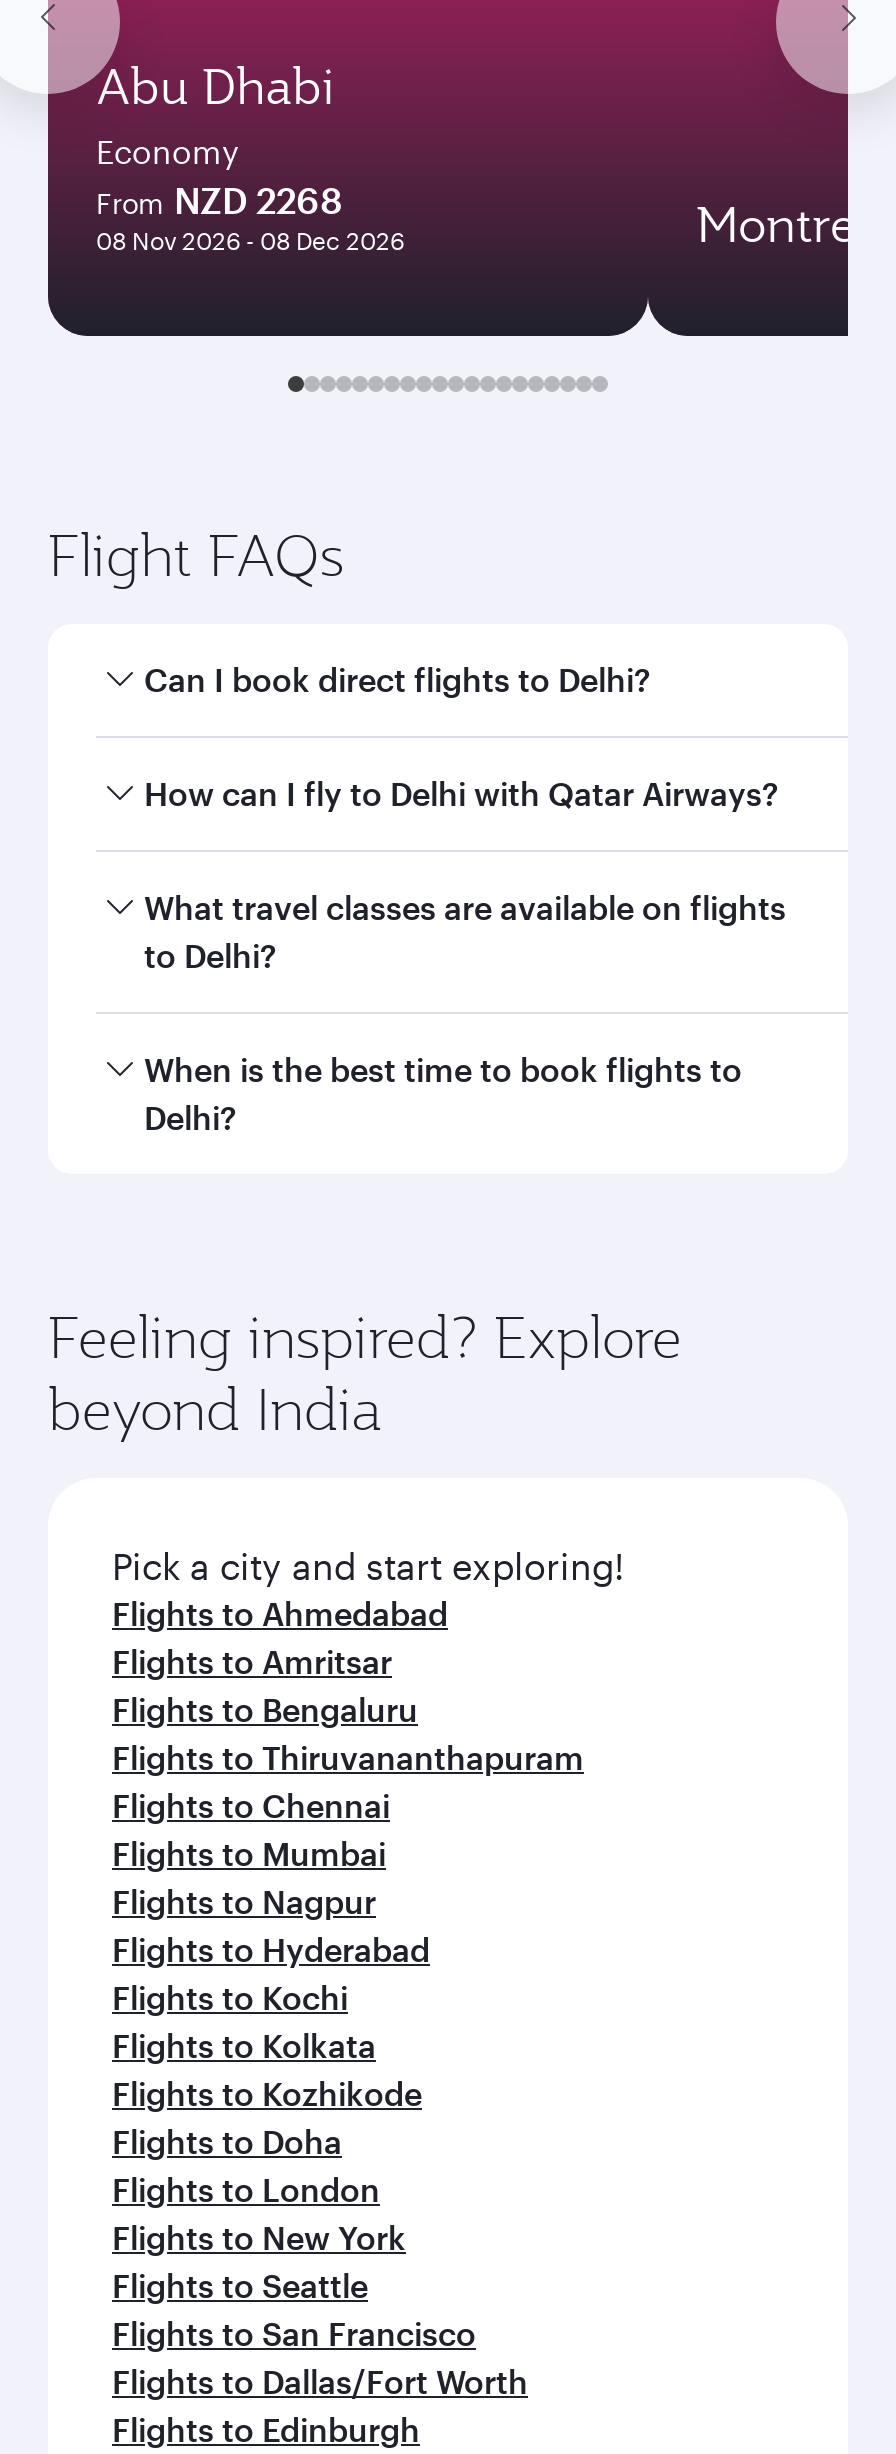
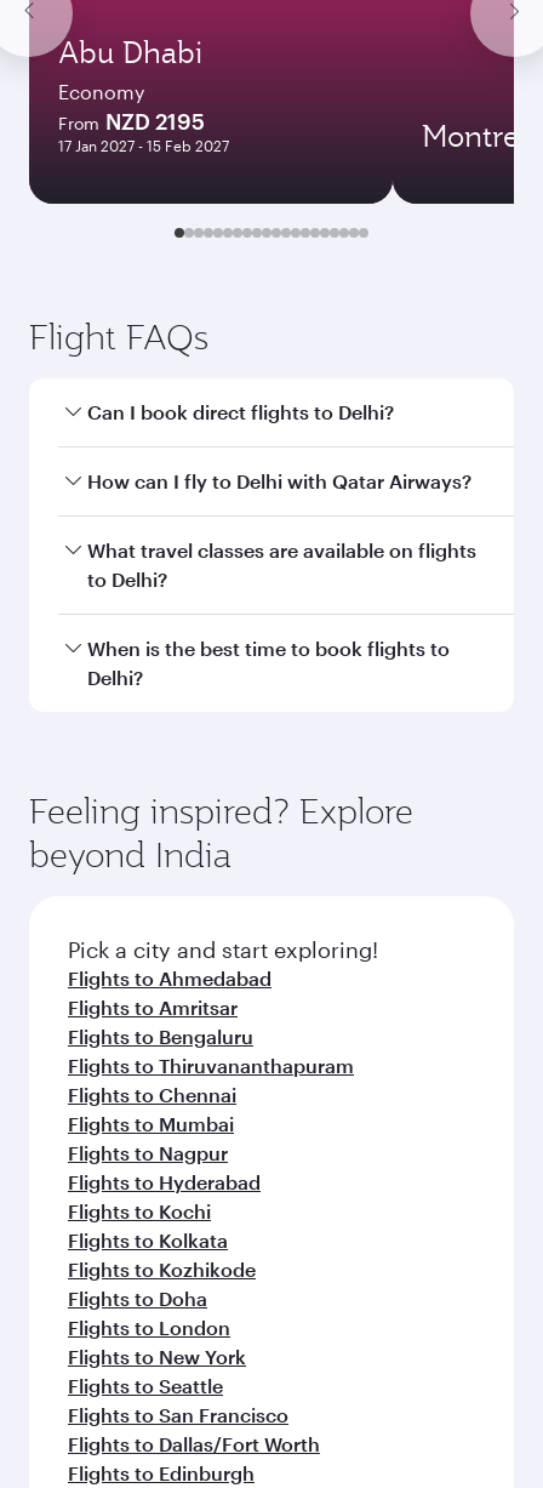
[96,178,404,254] From NZD 2268 | 08 Nov 2026 - 08 Dec 2026 -> [58,108,229,154] From NZD 2195 | 17 Jan 2027 - 15 Feb 2027

